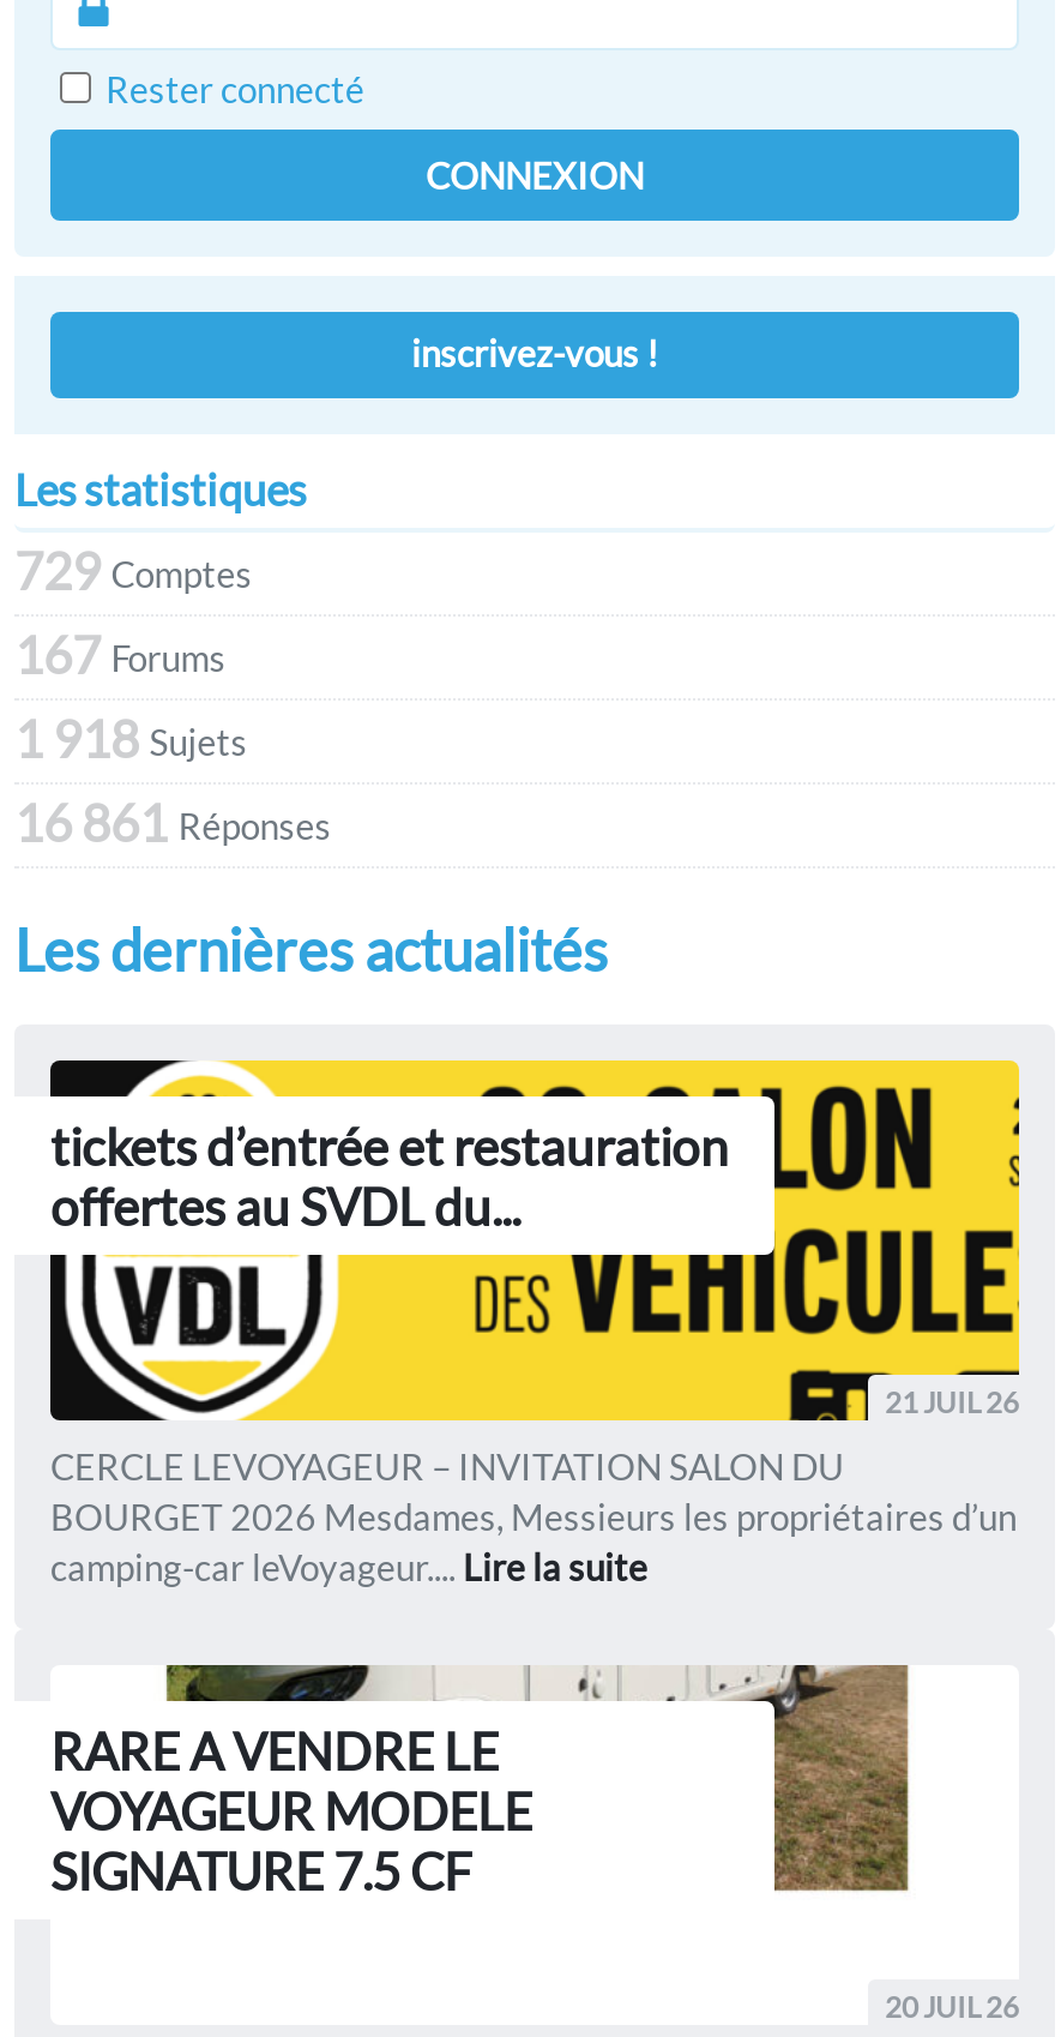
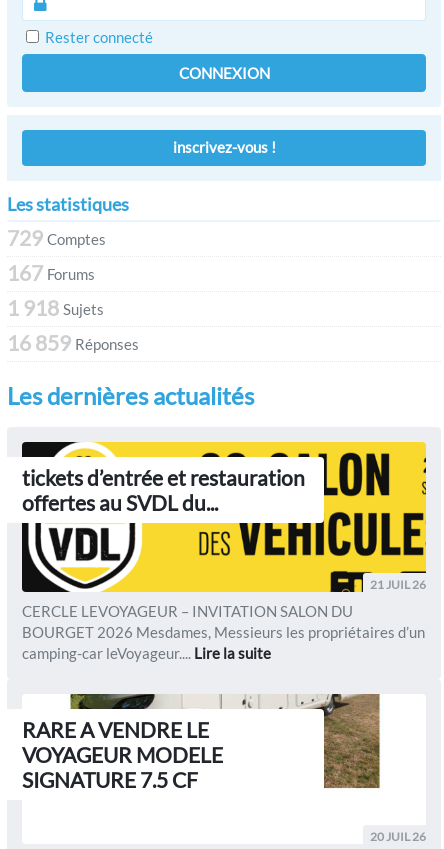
[14,792,331,852] 16 861 Réponses -> [7,330,139,355] 16 859 Réponses

